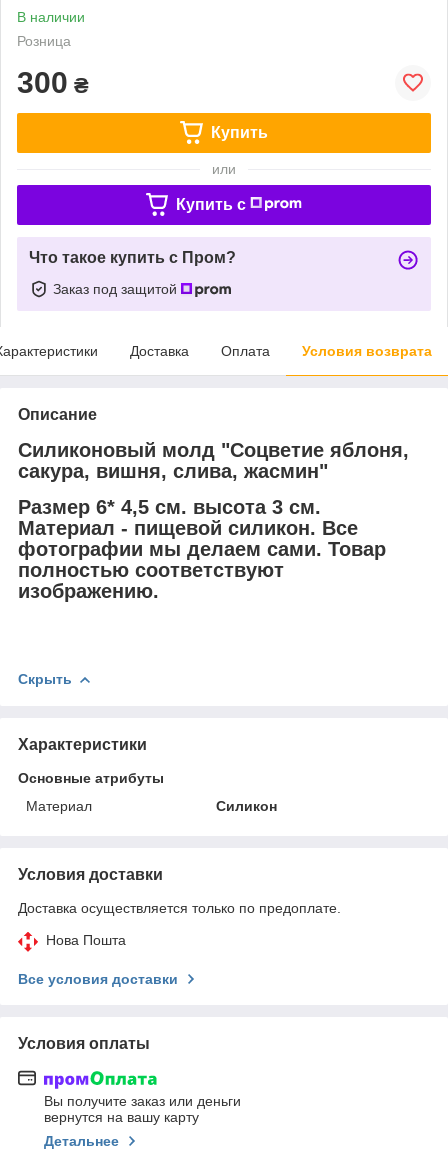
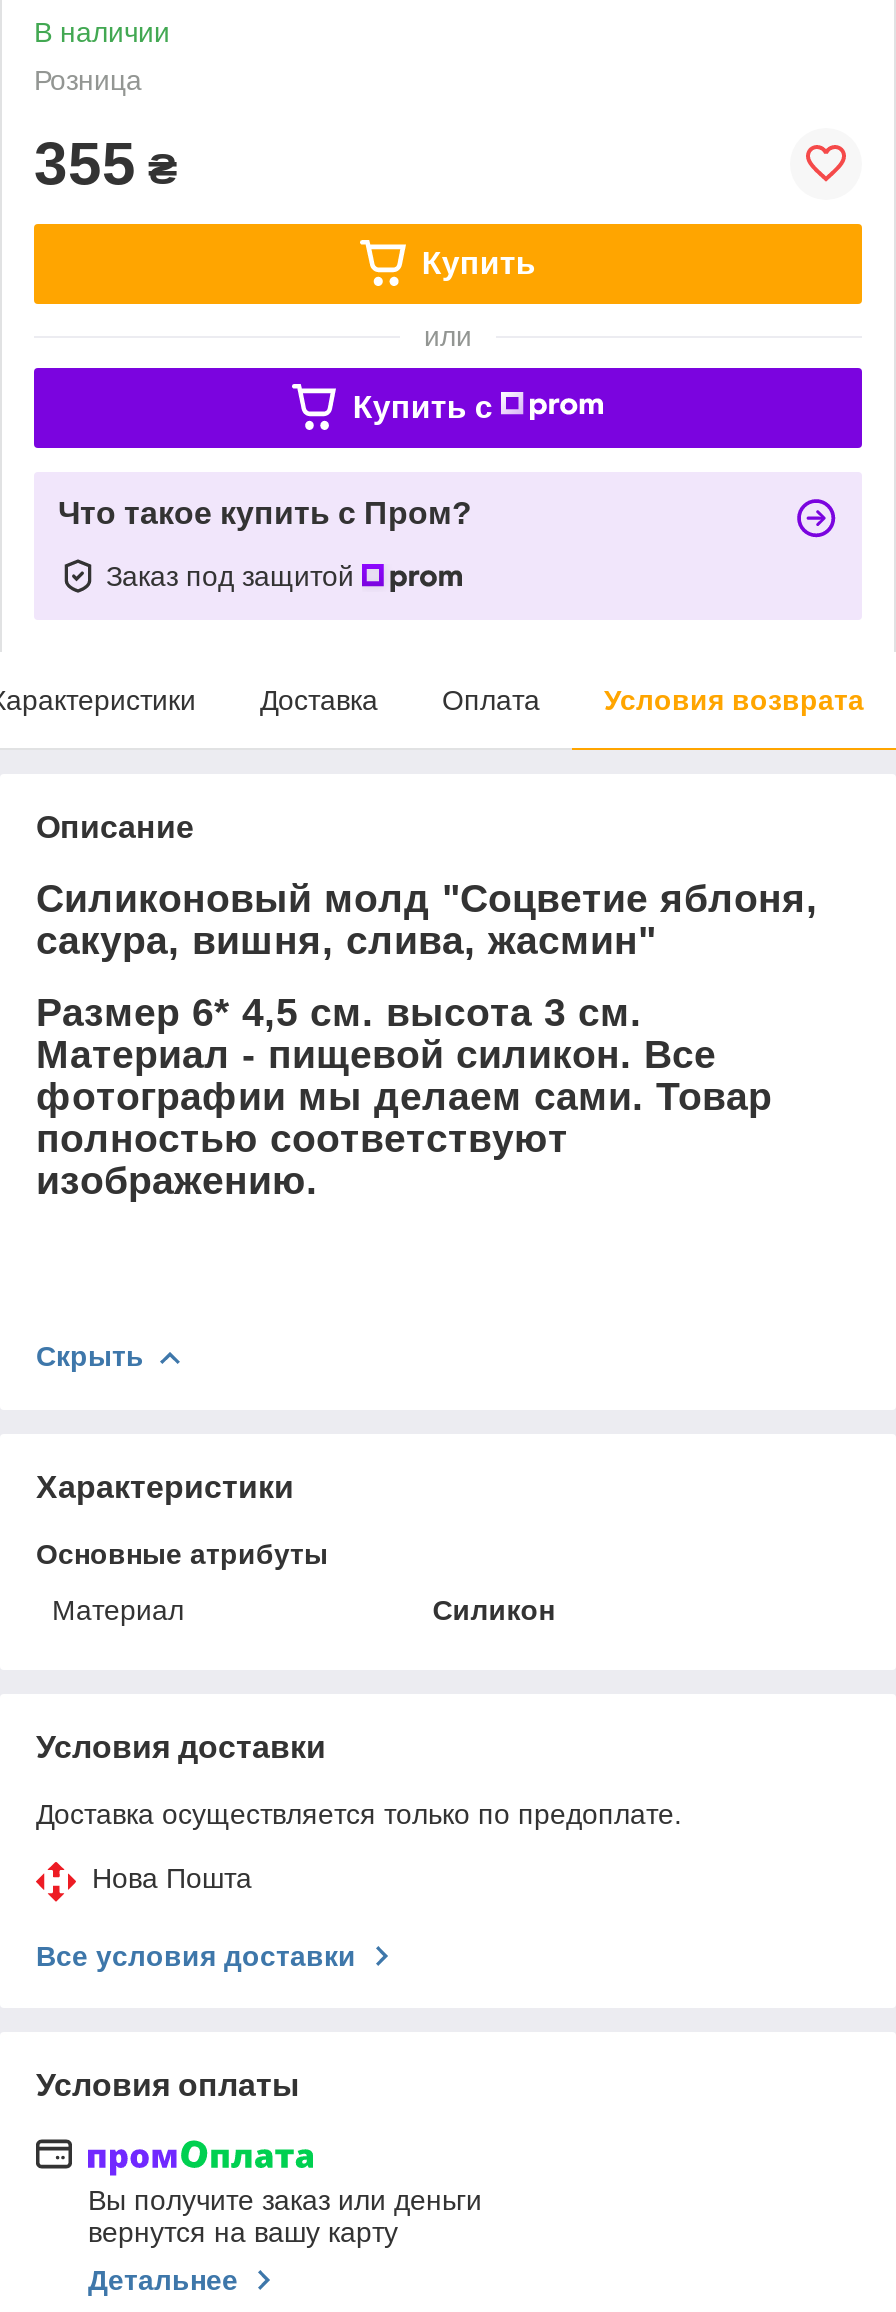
[17,66,89,99] 300 ₴ -> [34,130,178,196] 355 ₴

